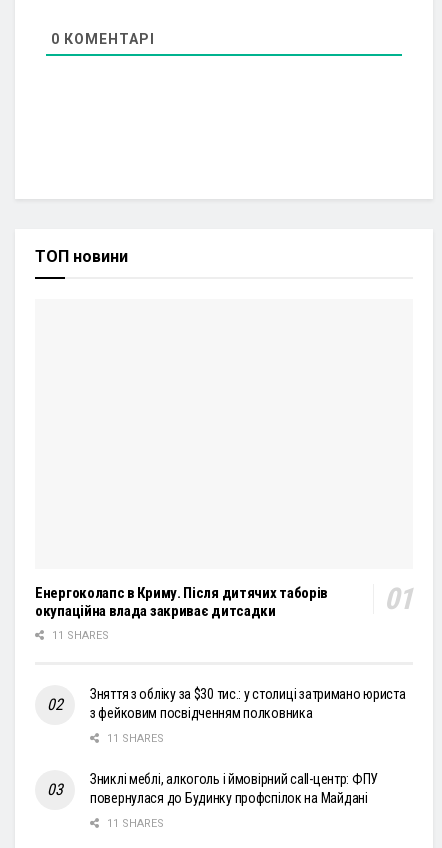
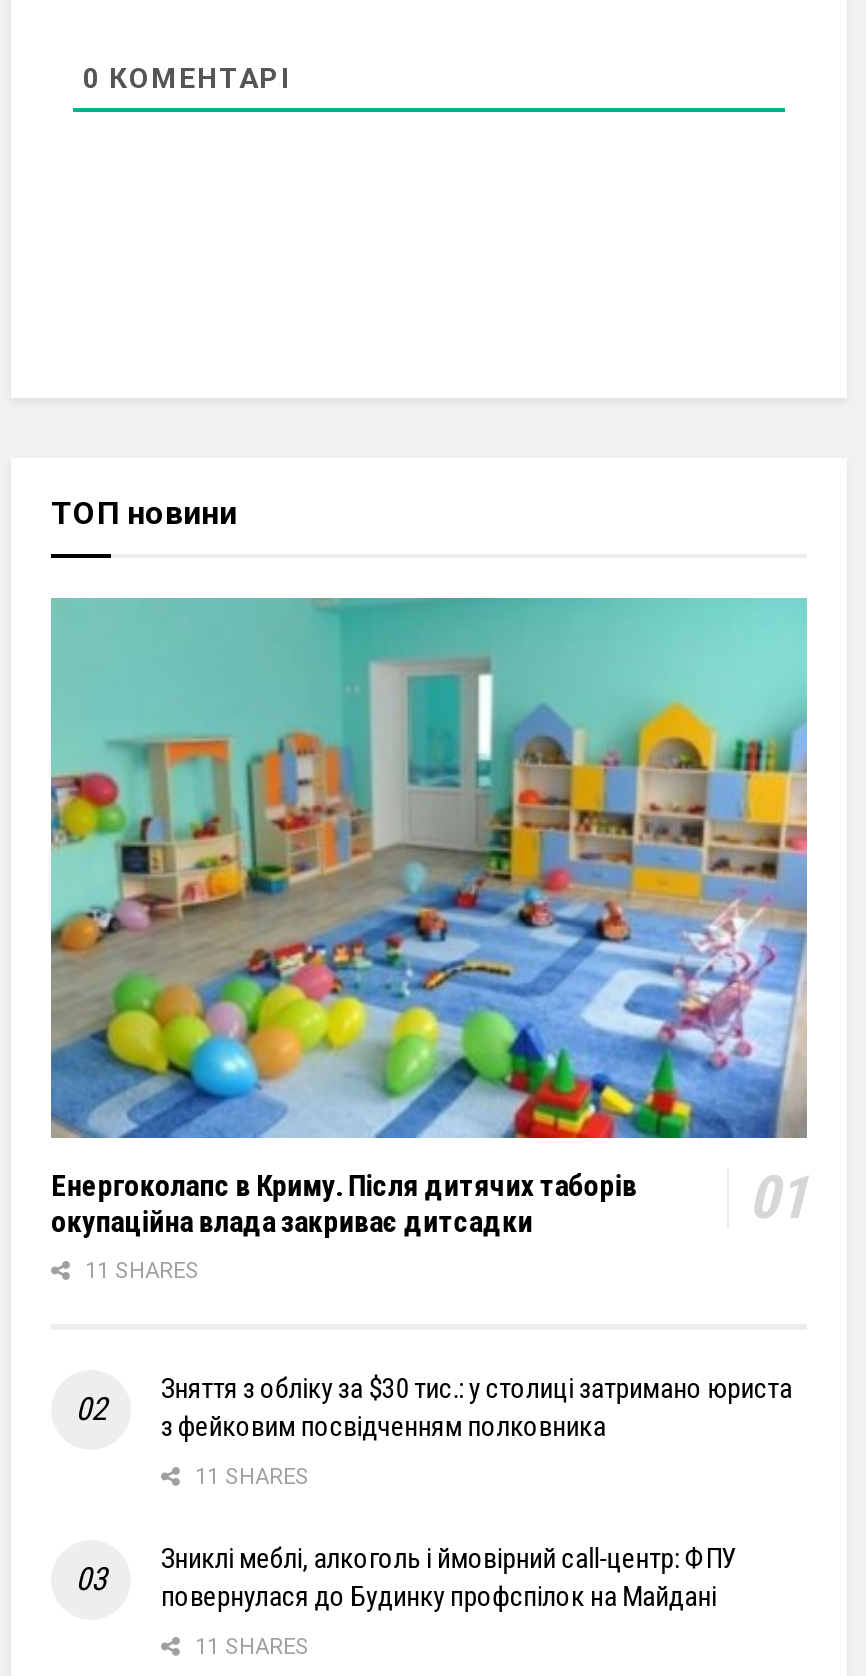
none -> [49,596,809,1140] [image]

